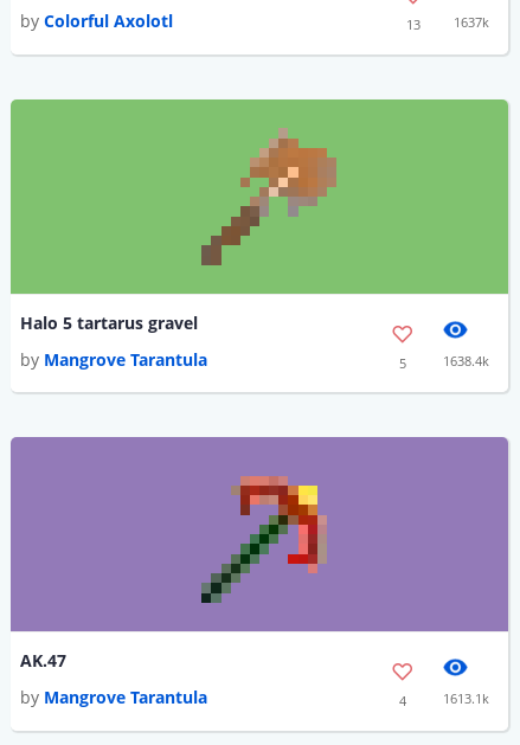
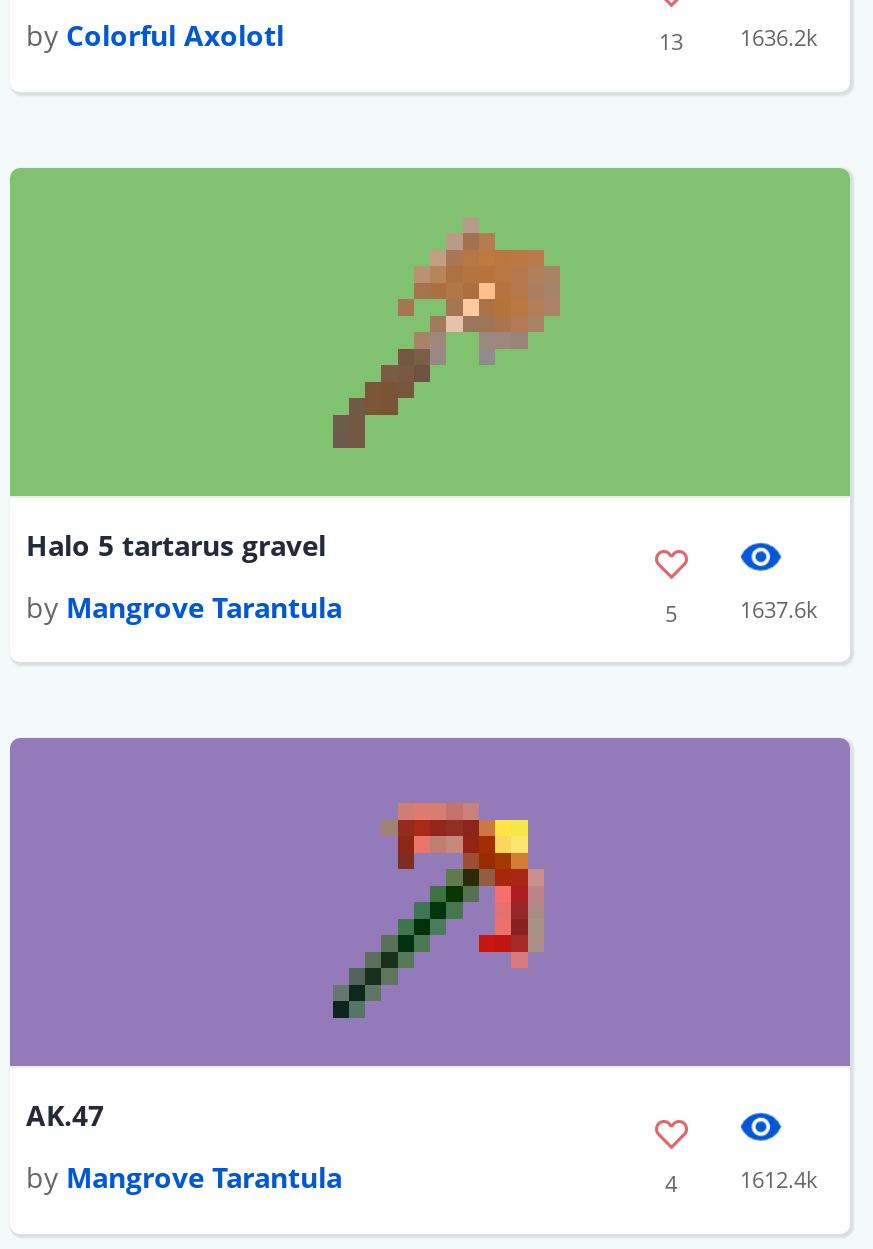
[406,14,489,34] 13 1637k -> [659,23,818,57] 13 1636.2k
[443,352,489,369] 1638.4k -> [740,594,818,624] 1637.6k
[443,690,489,707] 1613.1k -> [740,1165,818,1195] 1612.4k

